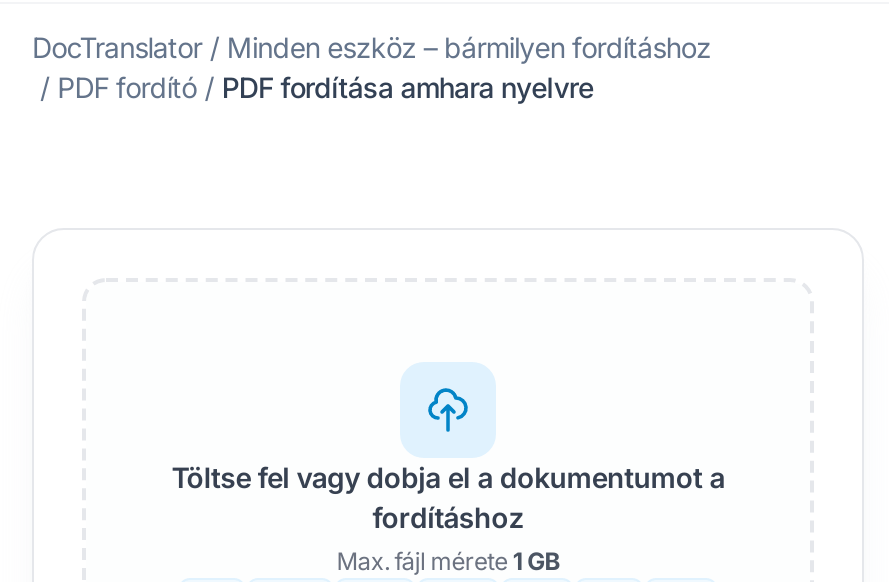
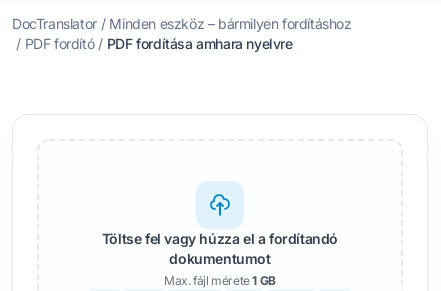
[171,460,725,534] Töltse fel vagy dobja el a dokumentumot a | fordításhoz -> [102,230,338,267] Töltse fel vagy húzza el a fordítandó | dokumentumot

